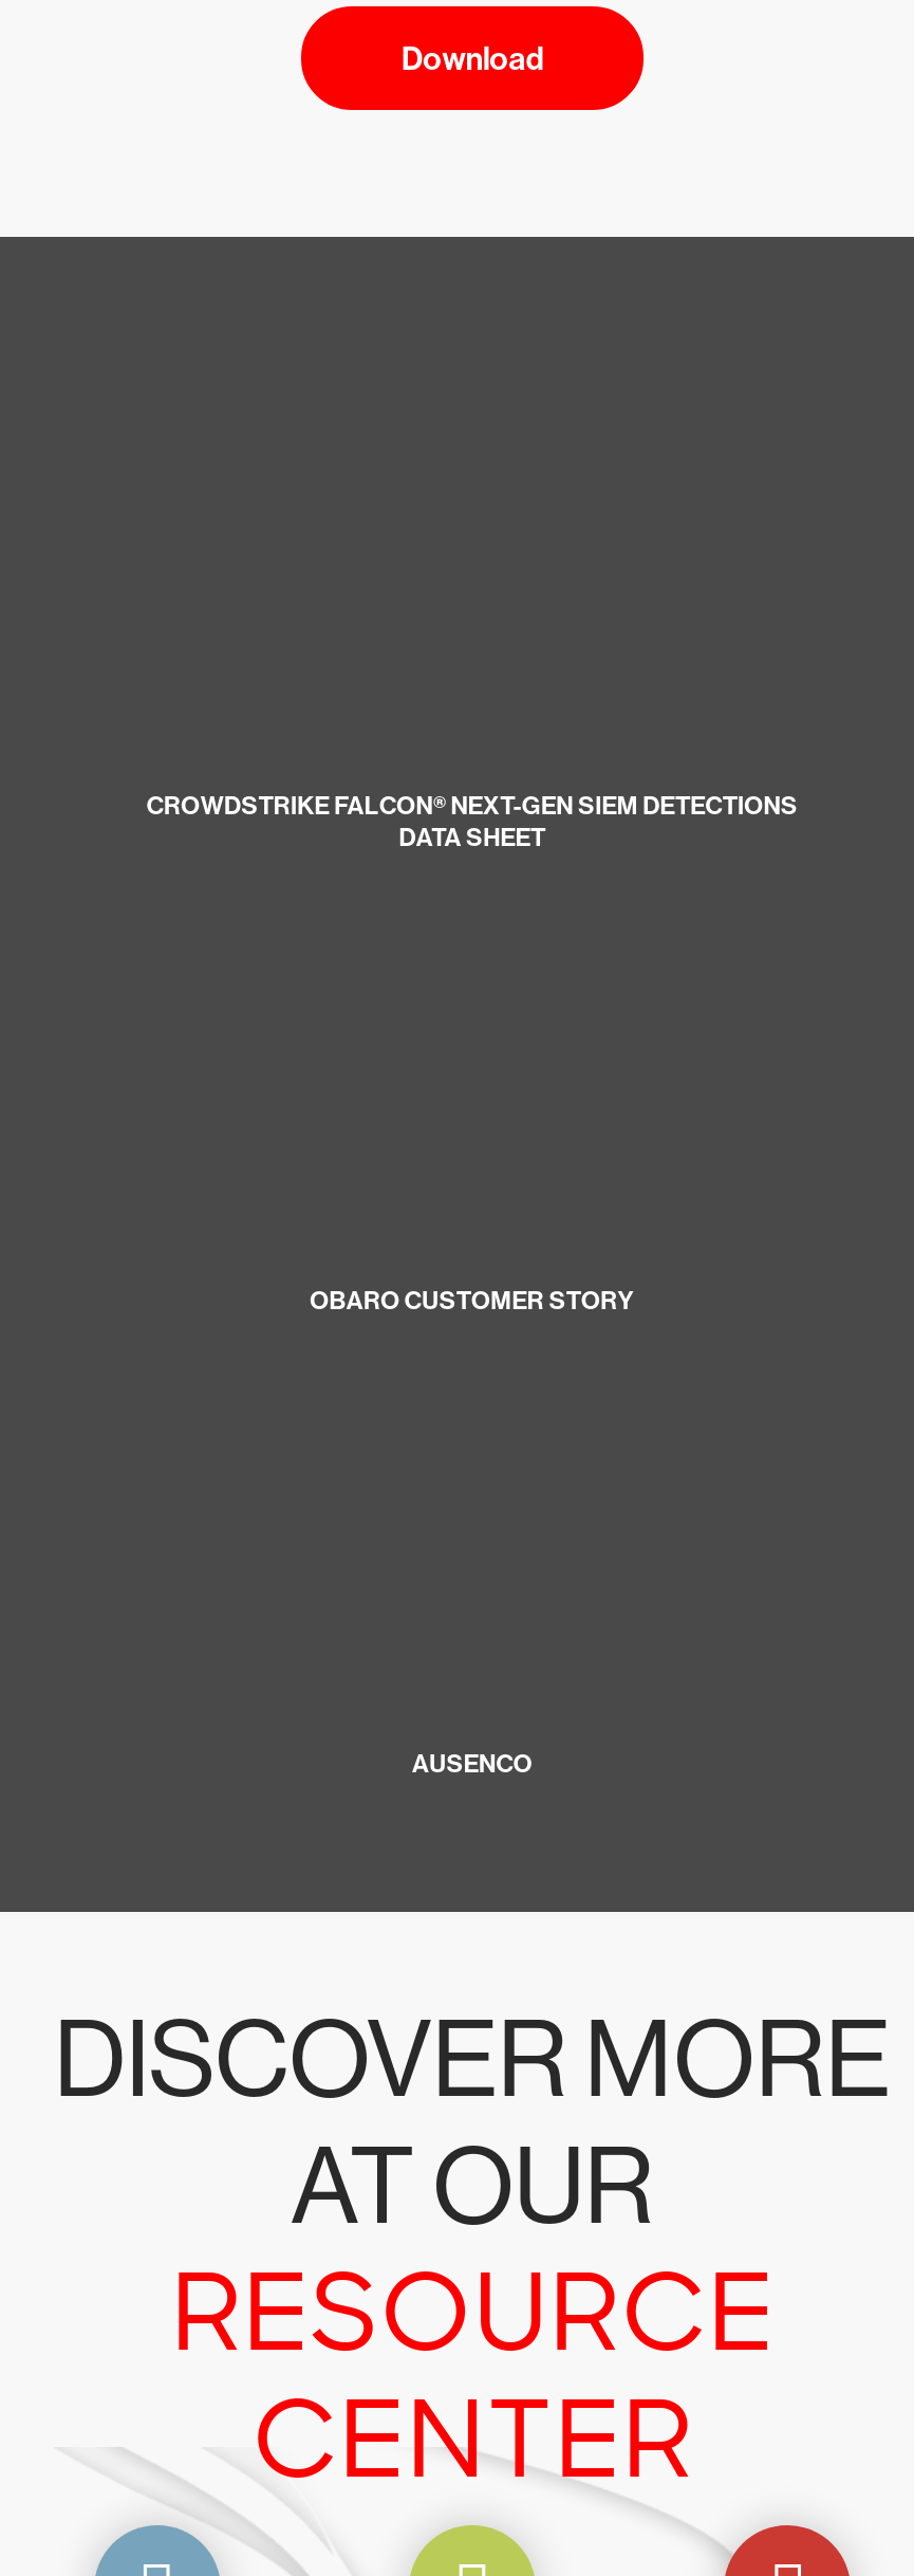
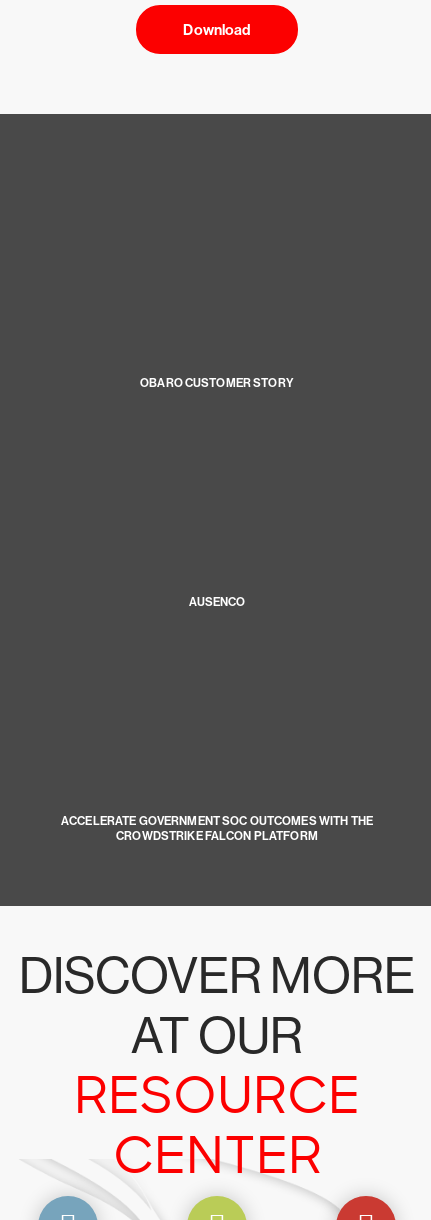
[147,792,798,853] CROWDSTRIKE FALCON® NEXT-GEN SIEM DETECTIONS | DATA SHEET -> none
moved [310,1287,635,1780] -> [140,376,294,609]: OBARO CUSTOMER STORY | AUSENCO
none -> [61,814,373,843] ACCELERATE GOVERNMENT SOC OUTCOMES WITH THE | CROWDSTRIKE FALCON PLATFORM

